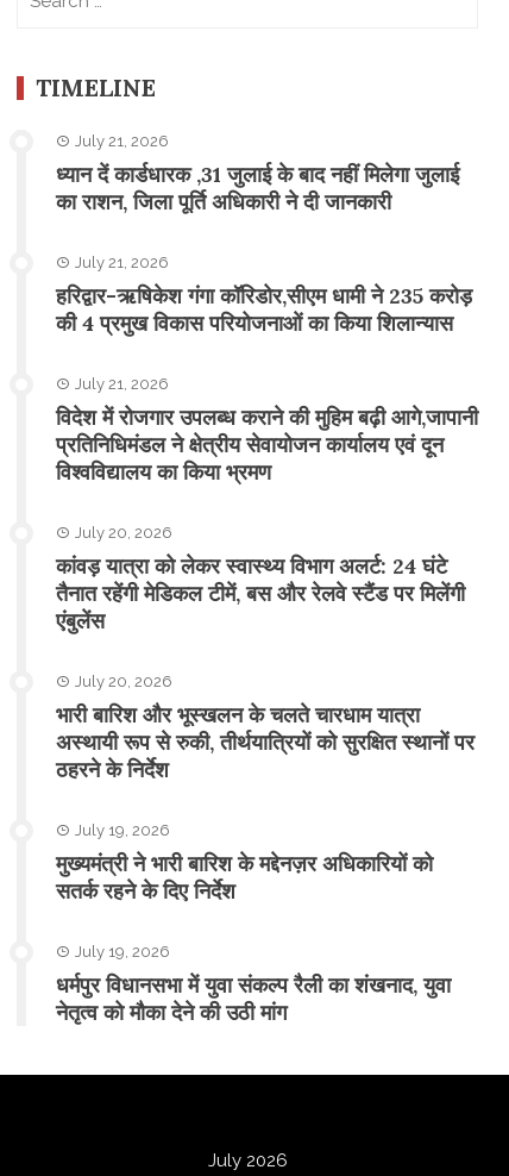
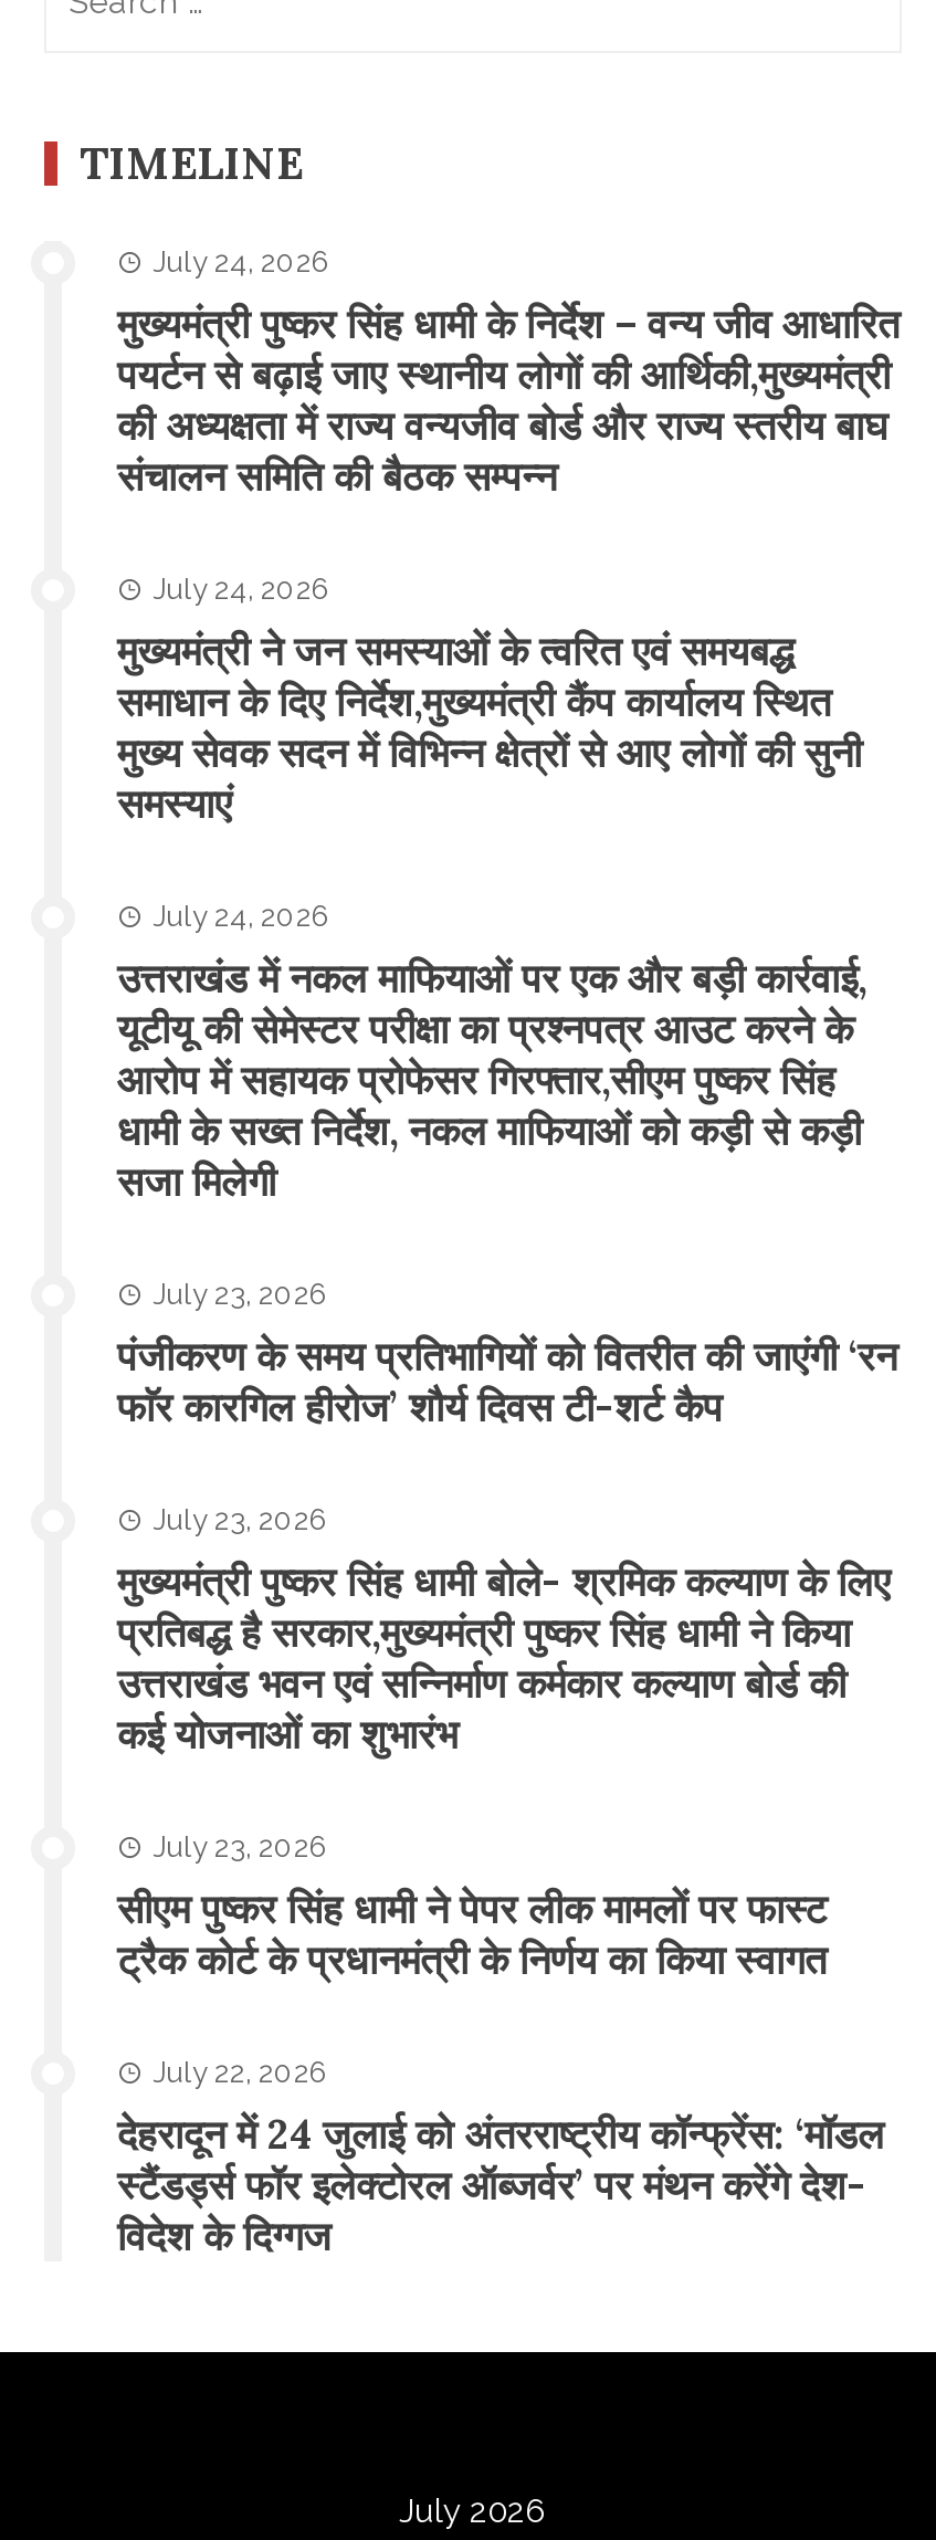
[56,132,459,215] July 21, 2026 | ध्यान दें कार्डधारक ,31 जुलाई के बाद नहीं मिलेगा जुलाई | का राशन, जिला पूर्ति अधिकारी ने दी जानकारी -> [117,245,900,501] July 24, 2026 | मुख्यमंत्री पुष्कर सिंह धामी के निर्देश – वन्य जीव आधारित | पयर्टन से बढ़ाई जाए स्थानीय लोगों की आर्थिकी,मुख्यमंत्री | की अध्यक्षता में राज्य वन्यजीव बोर्ड और राज्य स्तरीय बाघ | संचालन समिति की बैठक सम्पन्न
[56,253,472,337] July 21, 2026 | हरिद्वार-ऋषिकेश गंगा कॉरिडोर,सीएम धामी ने 235 करोड़ | की 4 प्रमुख विकास परियोजनाओं का किया शिलान्यास -> [117,572,862,829] July 24, 2026 | मुख्यमंत्री ने जन समस्याओं के त्वरित एवं समयबद्ध | समाधान के दिए निर्देश,मुख्यमंत्री कैंप कार्यालय स्थित | मुख्य सेवक सदन में विभिन्न क्षेत्रों से आए लोगों की सुनी | समस्याएं
[56,375,478,485] July 21, 2026 | विदेश में रोजगार उपलब्ध कराने की मुहिम बढ़ी आगे,जापानी | प्रतिनिधिमंडल ने क्षेत्रीय सेवायोजन कार्यालय एवं दून | विश्वविद्यालय का किया भ्रमण -> [117,899,866,1207] July 24, 2026 | उत्तराखंड में नकल माफियाओं पर एक और बड़ी कार्रवाई, | यूटीयू की सेमेस्टर परीक्षा का प्रश्नपत्र आउट करने के | आरोप में सहायक प्रोफेसर गिरफ्तार,सीएम पुष्कर सिंह | धामी के सख्त निर्देश, नकल माफियाओं को कड़ी से कड़ी | सजा मिलेगी
[56,523,465,634] July 20, 2026 | कांवड़ यात्रा को लेकर स्वास्थ्य विभाग अलर्ट: 24 घंटे | तैनात रहेंगी मेडिकल टीमें, बस और रेलवे स्टैंड पर मिलेंगी | एंबुलेंस -> [117,1277,897,1432] July 23, 2026 | पंजीकरण के समय प्रतिभागियों को वितरीत की जाएंगी ‘रन | फाॅर कारगिल हीरोज’ शौर्य दिवस टी-शर्ट कैप
[56,672,475,783] July 20, 2026 | भारी बारिश और भूस्खलन के चलते चारधाम यात्रा | अस्थायी रूप से रुकी, तीर्थयात्रियों को सुरक्षित स्थानों पर | ठहरने के निर्देश -> [117,1503,891,1759] July 23, 2026 | मुख्यमंत्री पुष्कर सिंह धामी बोले- श्रमिक कल्याण के लिए | प्रतिबद्ध है सरकार,मुख्यमंत्री पुष्कर सिंह धामी ने किया | उत्तराखंड भवन एवं सन्निर्माण कर्मकार कल्याण बोर्ड की | कई योजनाओं का शुभारंभ
[56,821,433,904] July 19, 2026 | मुख्यमंत्री ने भारी बारिश के मद्देनज़र अधिकारियों को | सतर्क रहने के दिए निर्देश -> [117,1830,827,1985] July 23, 2026 | सीएम पुष्कर सिंह धामी ने पेपर लीक मामलों पर फास्ट | ट्रैक कोर्ट के प्रधानमंत्री के निर्णय का किया स्वागत
[56,942,451,1026] July 19, 2026 | धर्मपुर विधानसभा में युवा संकल्प रैली का शंखनाद, युवा | नेतृत्व को मौका देने की उठी मांग -> [117,2055,884,2261] July 22, 2026 | देहरादून में 24 जुलाई को अंतरराष्ट्रीय कॉन्फ्रेंस: ‘मॉडल | स्टैंडर्ड्स फॉर इलेक्टोरल ऑब्जर्वर’ पर मंथन करेंगे देश- | विदेश के दिग्गज

